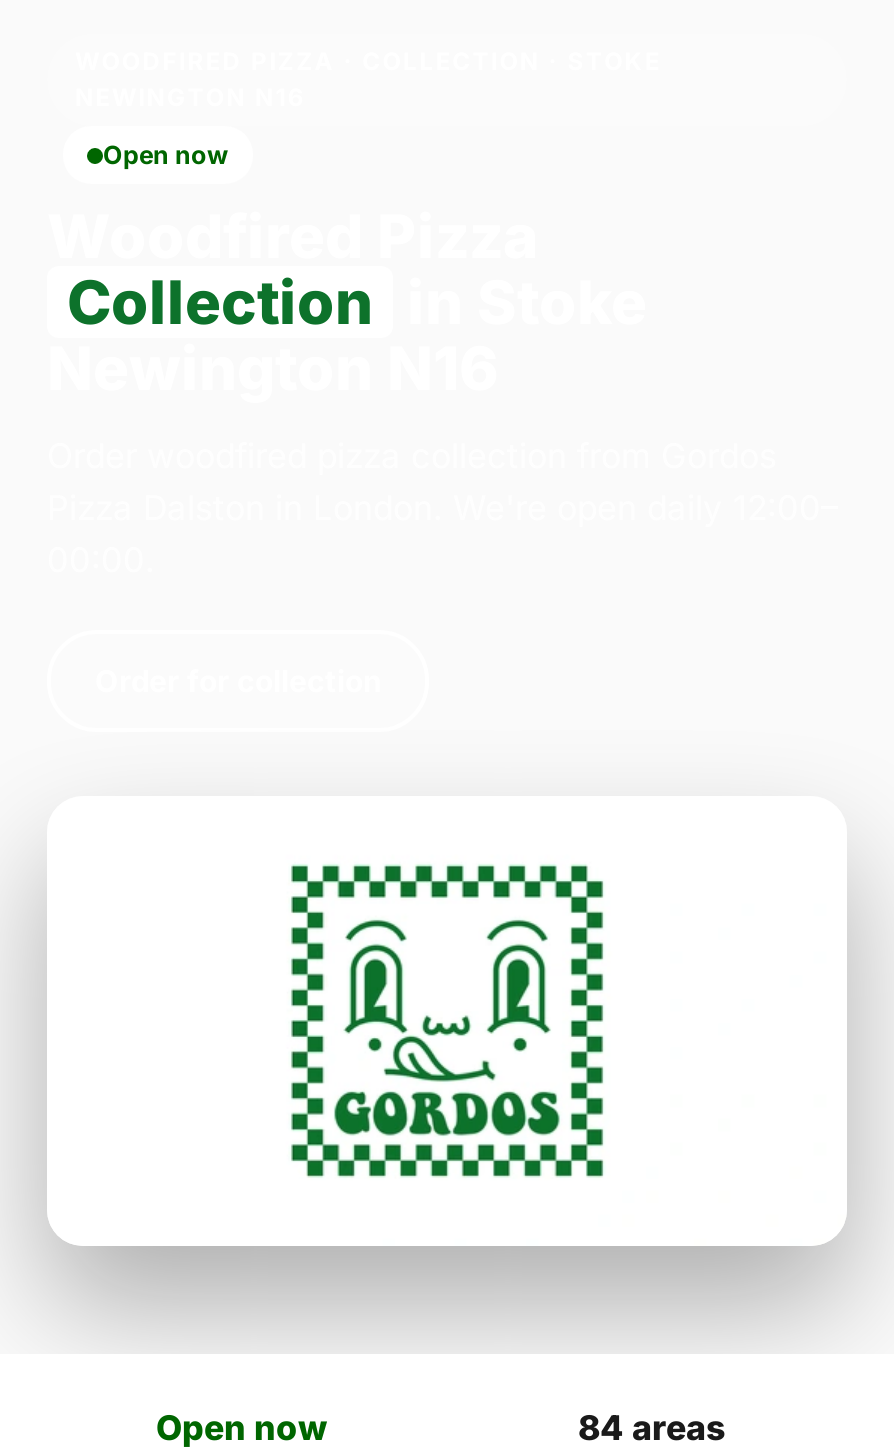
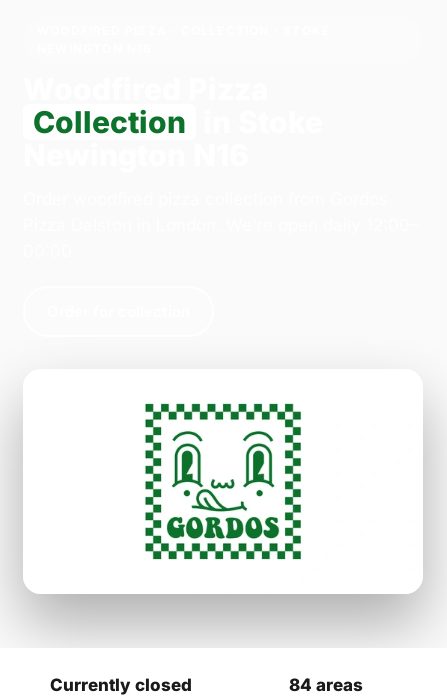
[103,140,229,170] Open now -> none
[156,1409,328,1449] Open now -> [49,675,191,695] Currently closed

